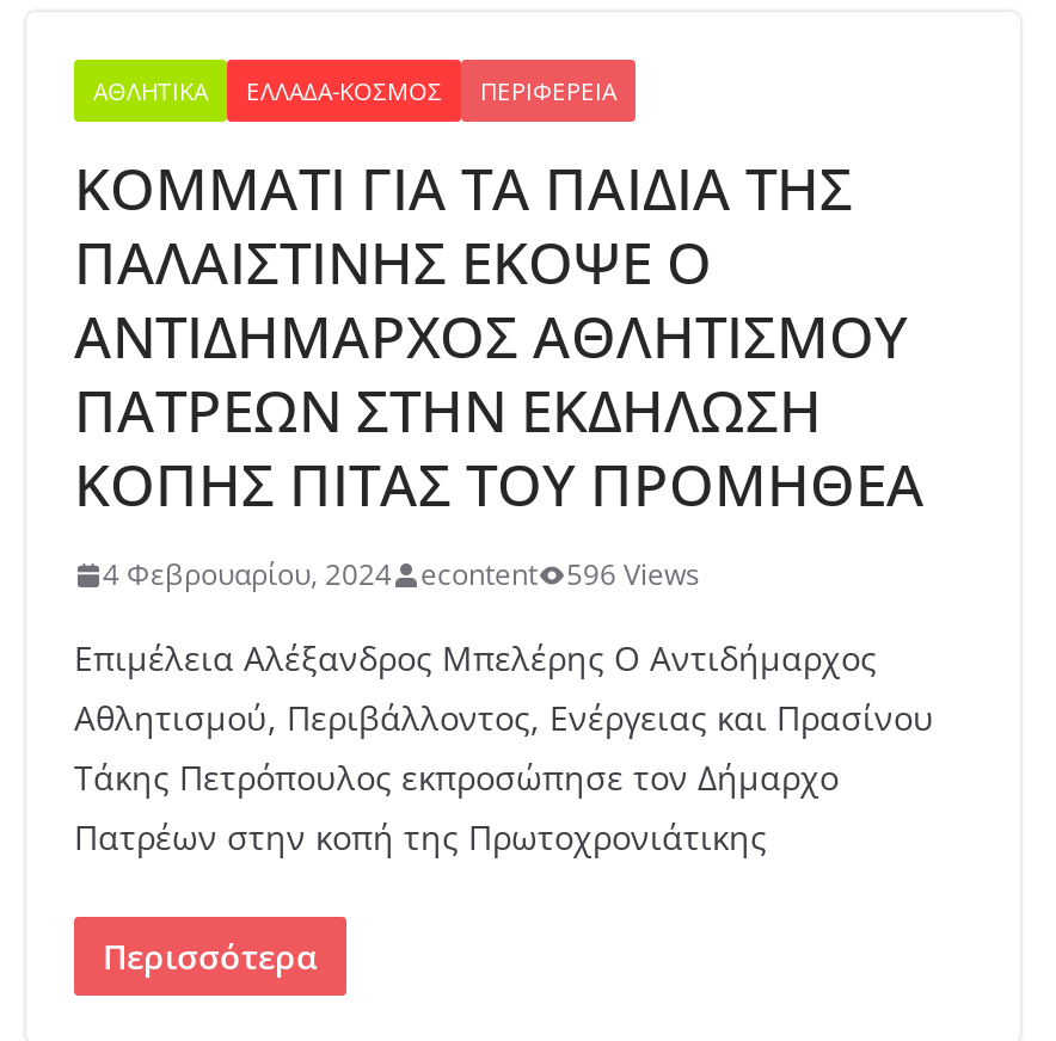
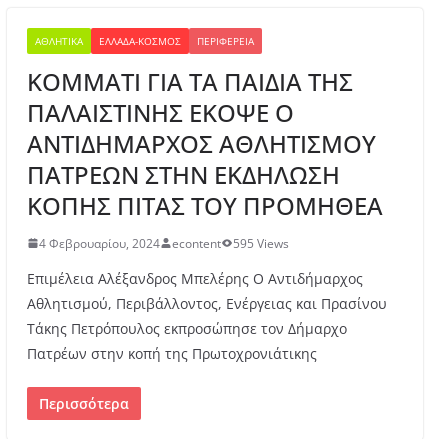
[566,554,700,594] 596 Views -> [233,235,289,252] 595 Views

